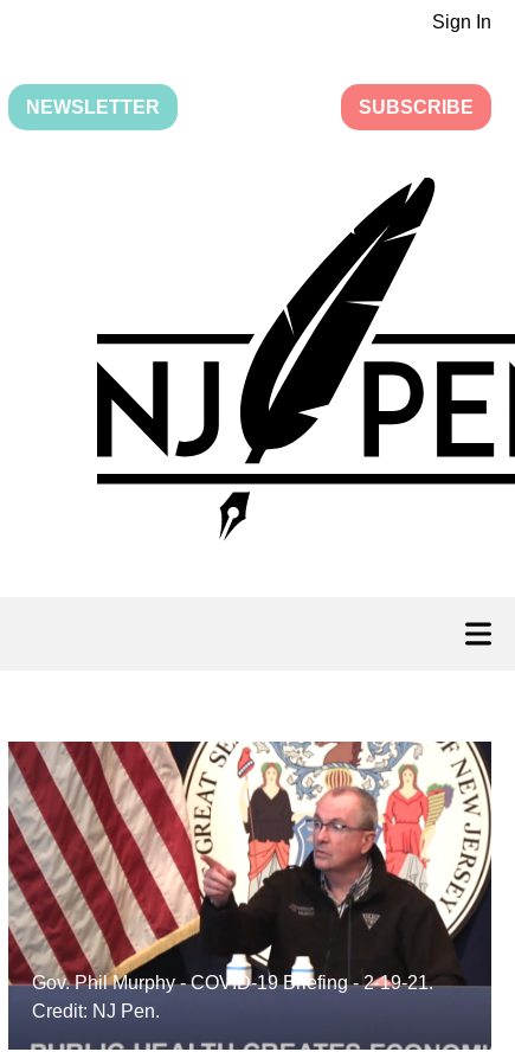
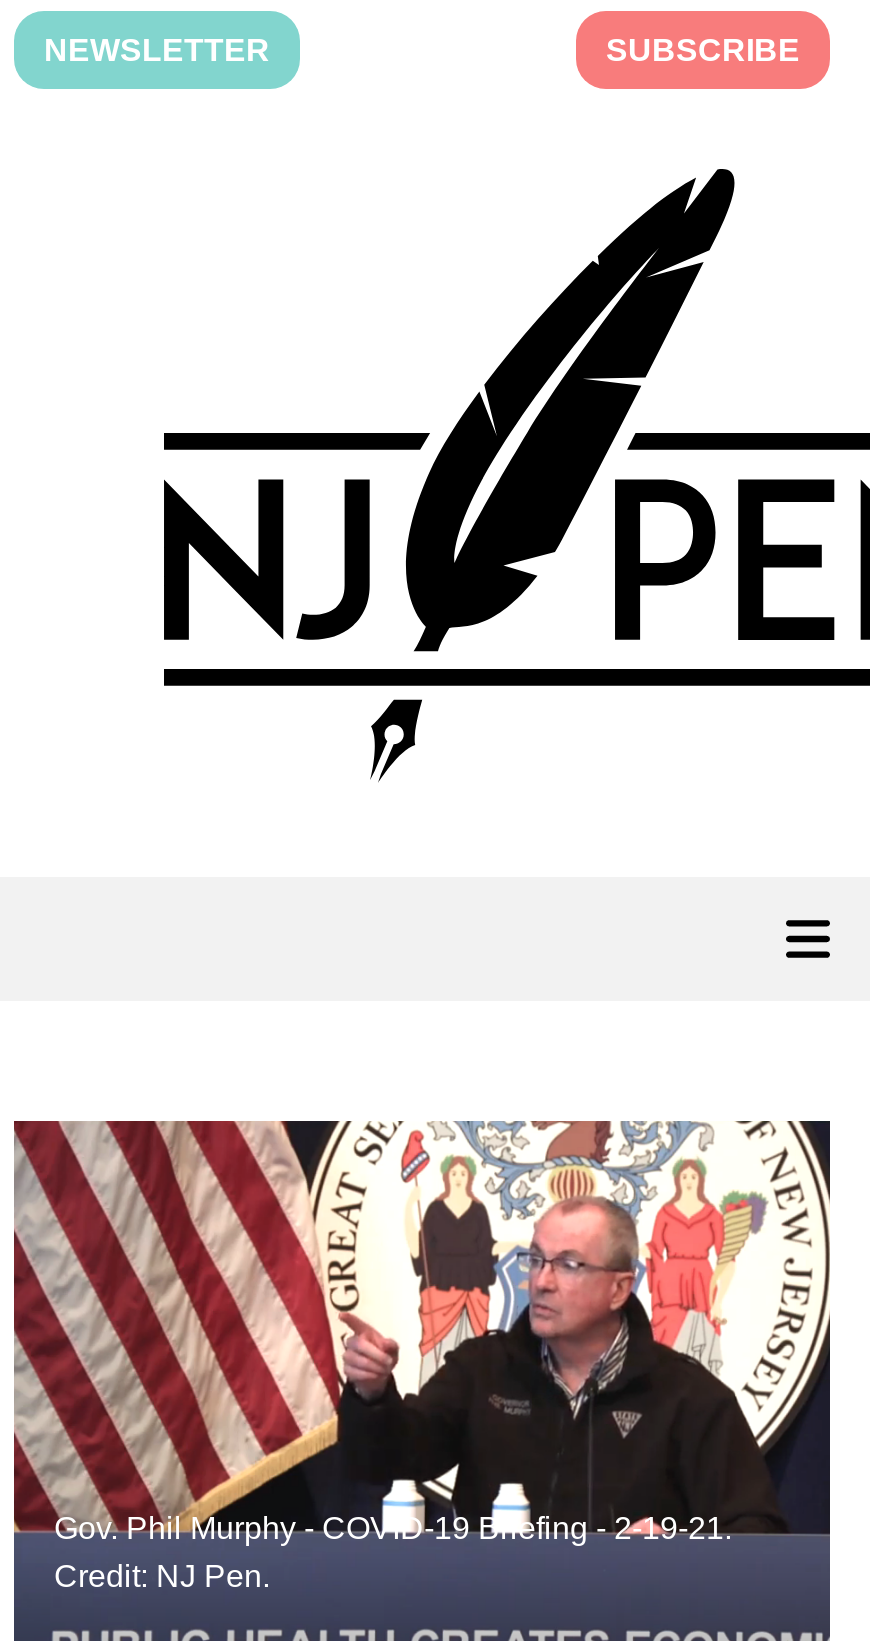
[432,12,491,32] Sign In -> none

